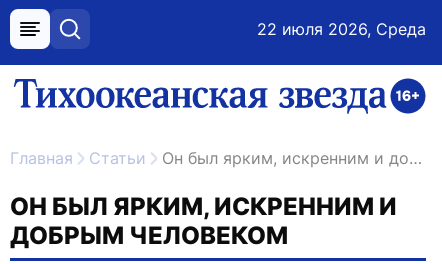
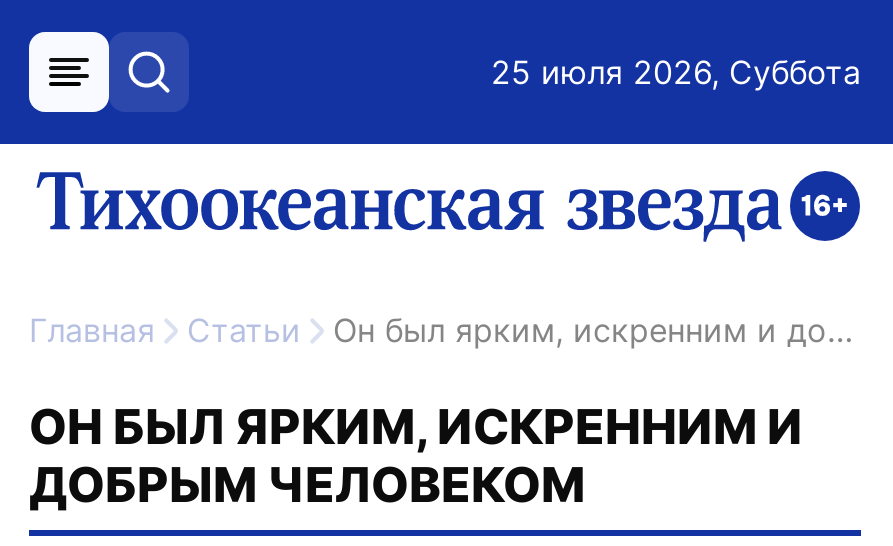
[257,19,426,39] 22 июля 2026, Среда -> [491,52,861,92] 25 июля 2026, Суббота

